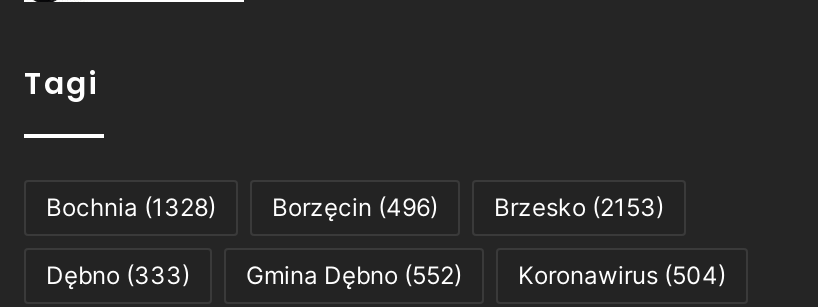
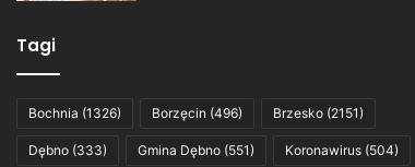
[46,191,216,221] Bochnia (1328) -> [28,104,121,121] Bochnia (1326)
[494,191,664,221] Brzesko (2153) -> [273,104,364,121] Brzesko (2151)
[46,259,726,289] Dębno (333) Gmina Dębno (552) Koronawirus (504) -> [28,142,399,158] Dębno (333) Gmina Dębno (551) Koronawirus (504)

